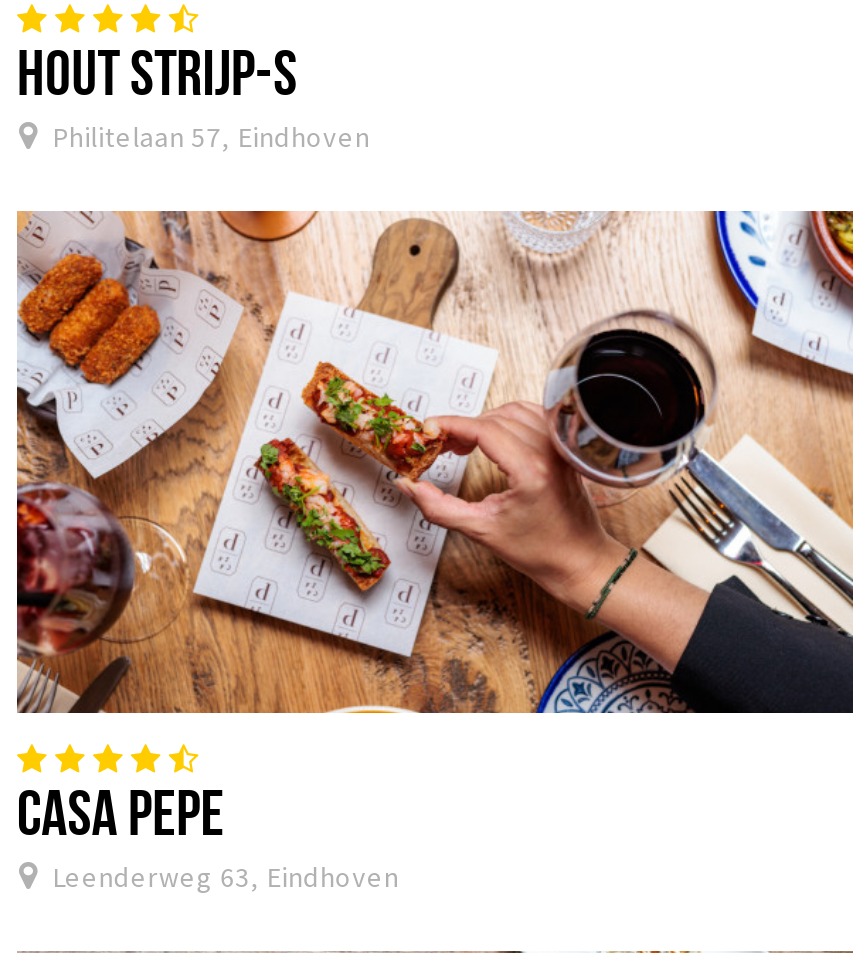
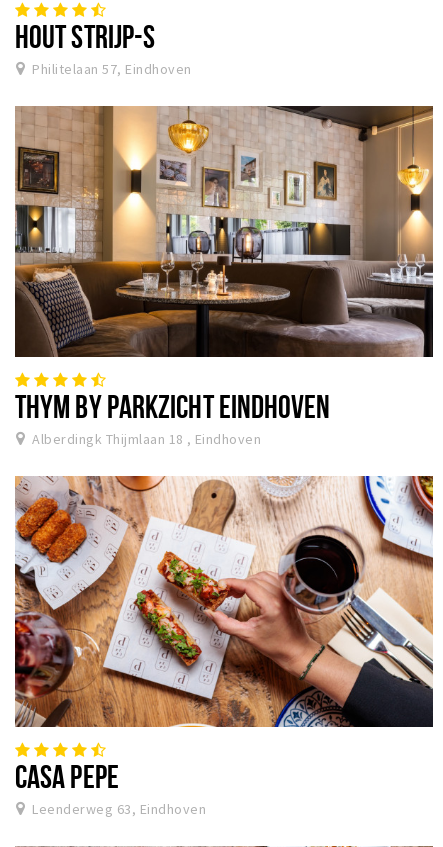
none -> [14,105,434,448] [image] | THYM BY PARKZICHT EINDHOVEN | Alberdingk Thijmlaan 18 , Eindhoven

